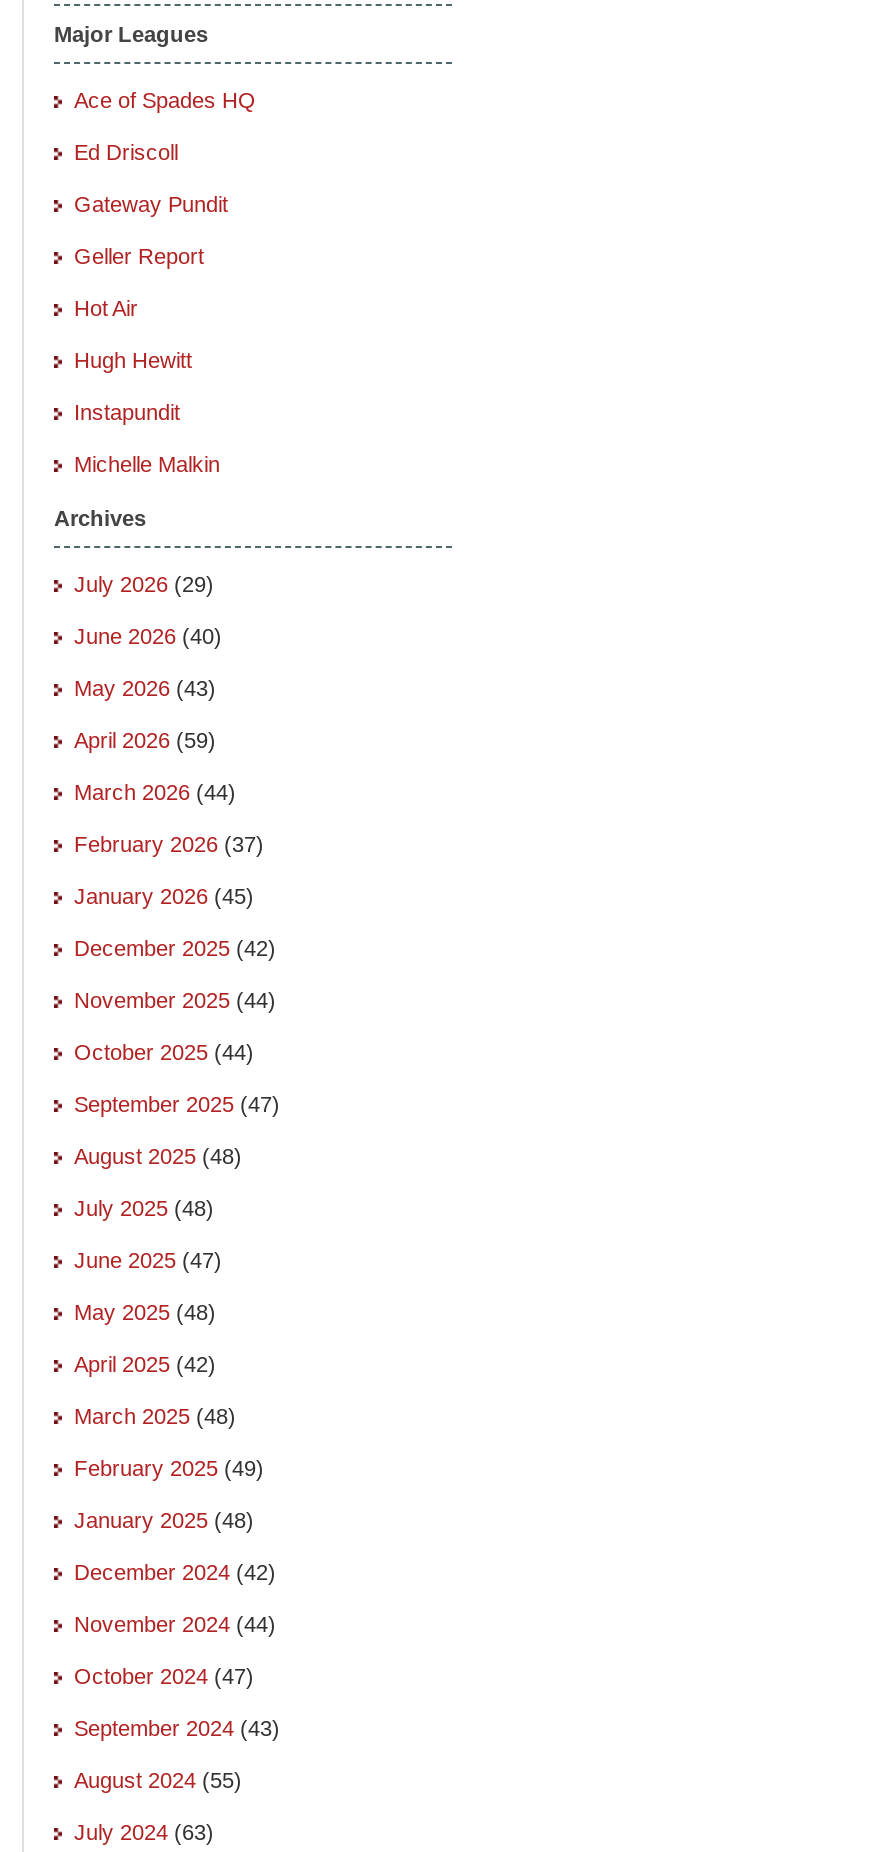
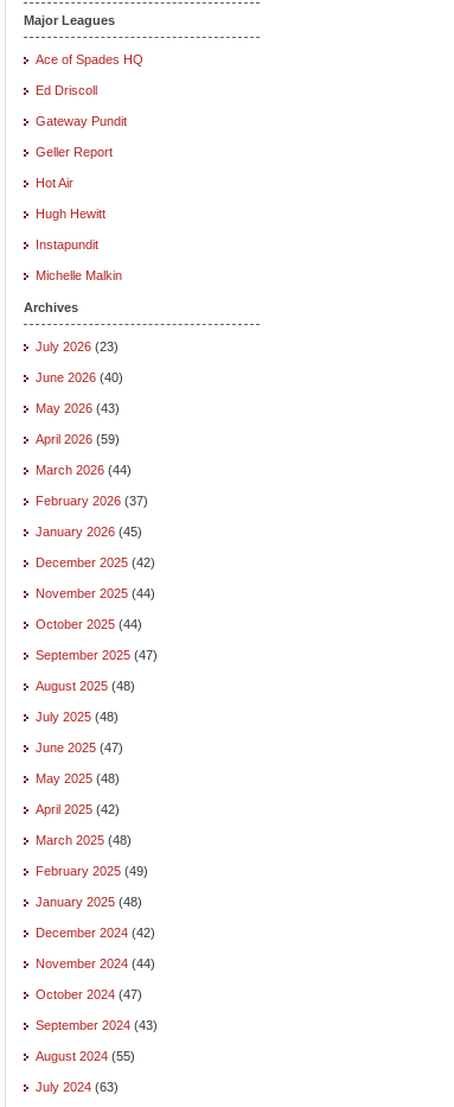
[74,571,214,595] July 2026 (29) -> [36,339,119,353] July 2026 (23)

